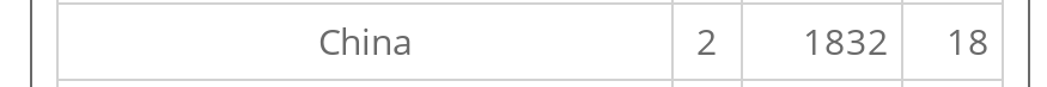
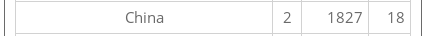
[696,17,990,65] 2 1832 18 -> [282,7,405,27] 2 1827 18

